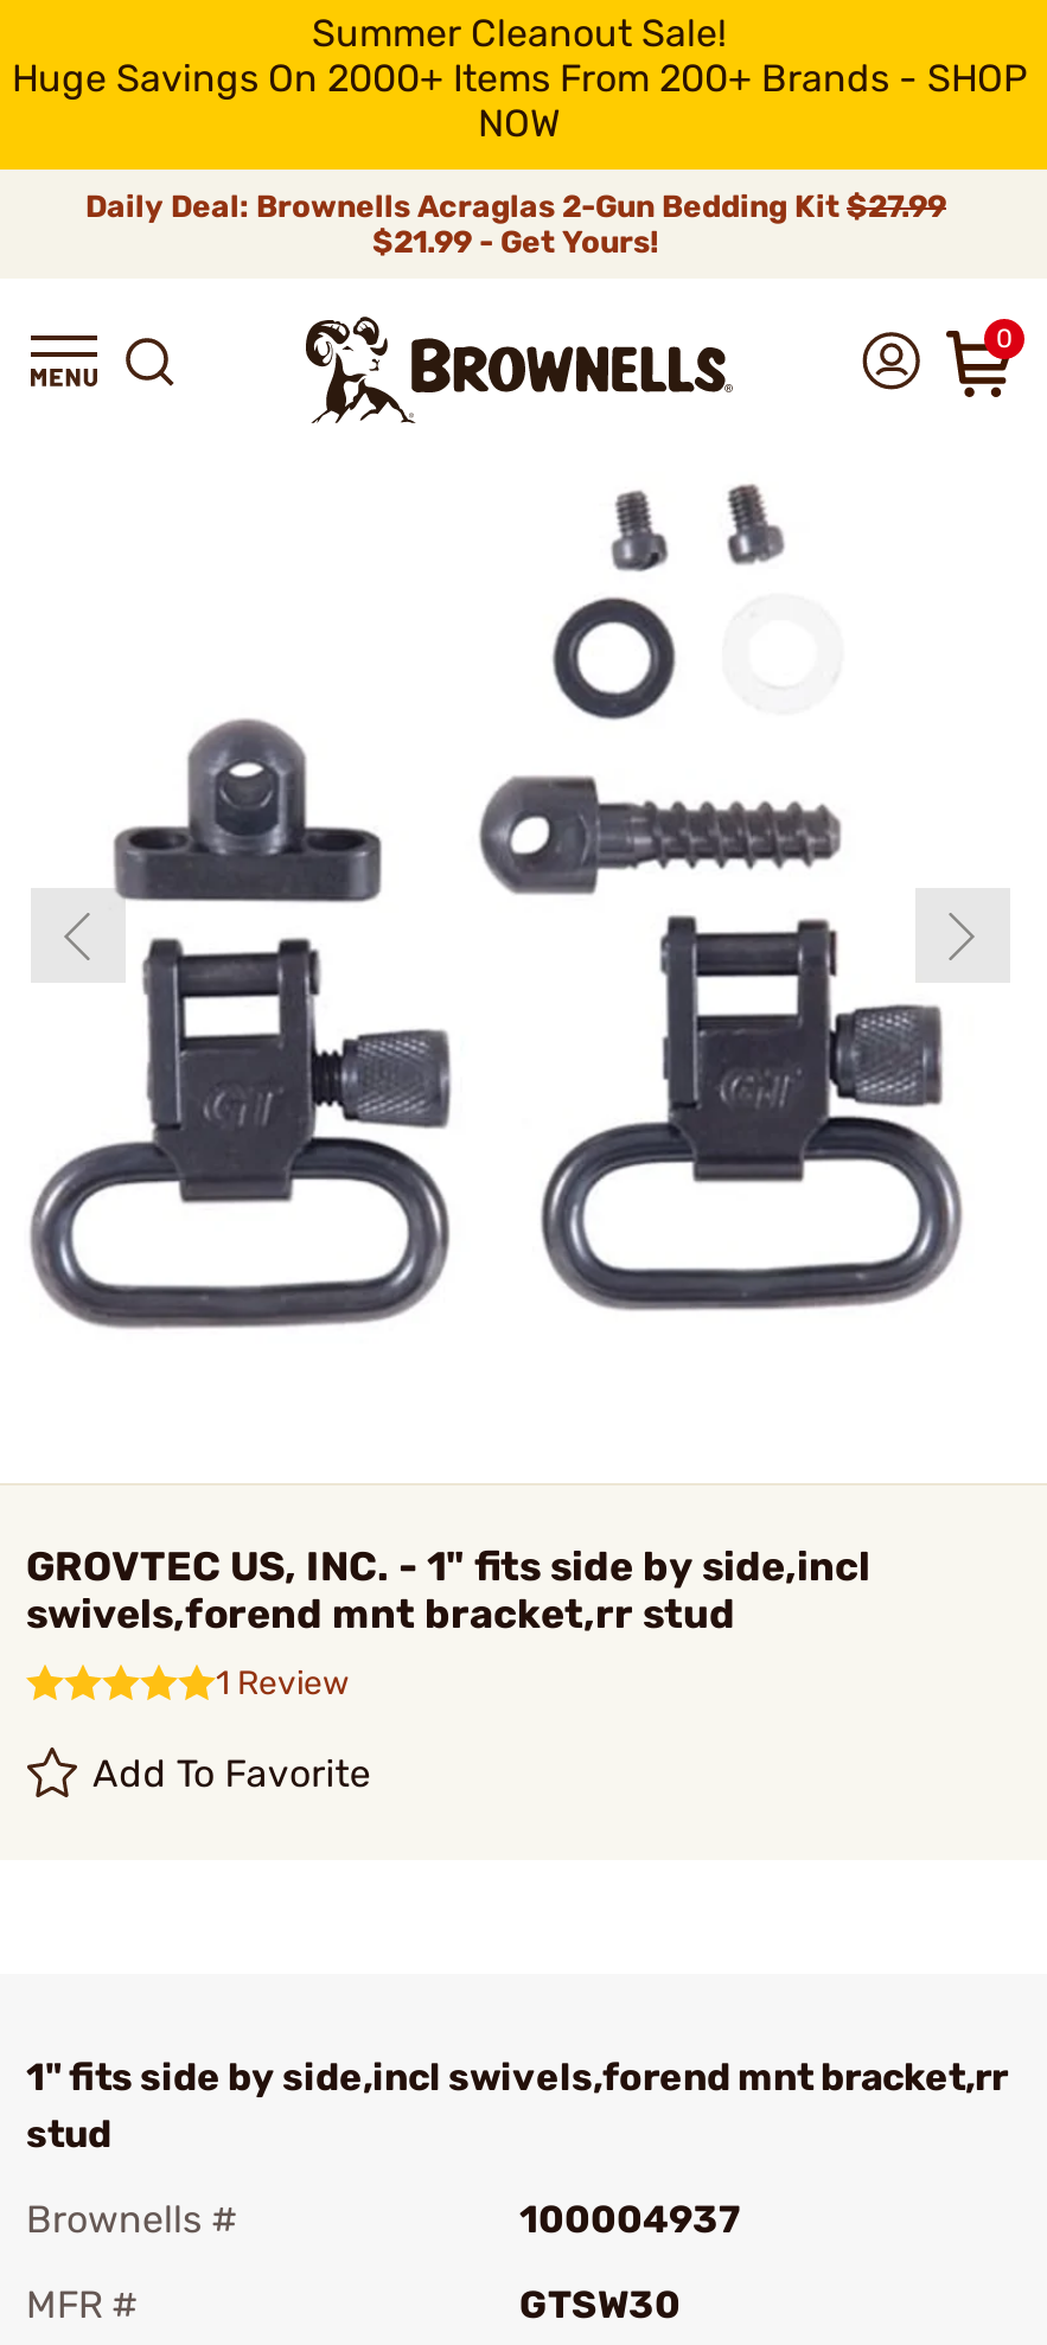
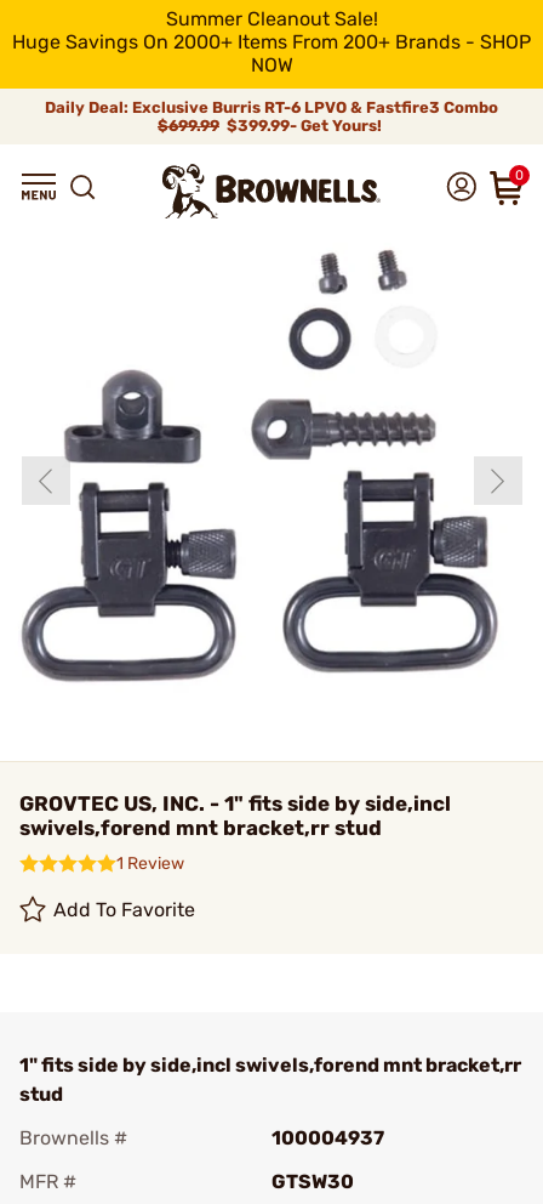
[85,189,946,260] Daily Deal: Brownells Acraglas 2-Gun Bedding Kit $27.99 | $21.99 - Get Yours! -> [45,98,498,135] Daily Deal: Exclusive Burris RT-6 LPVO & Fastfire3 Combo | $699.99 $399.99- Get Yours!

